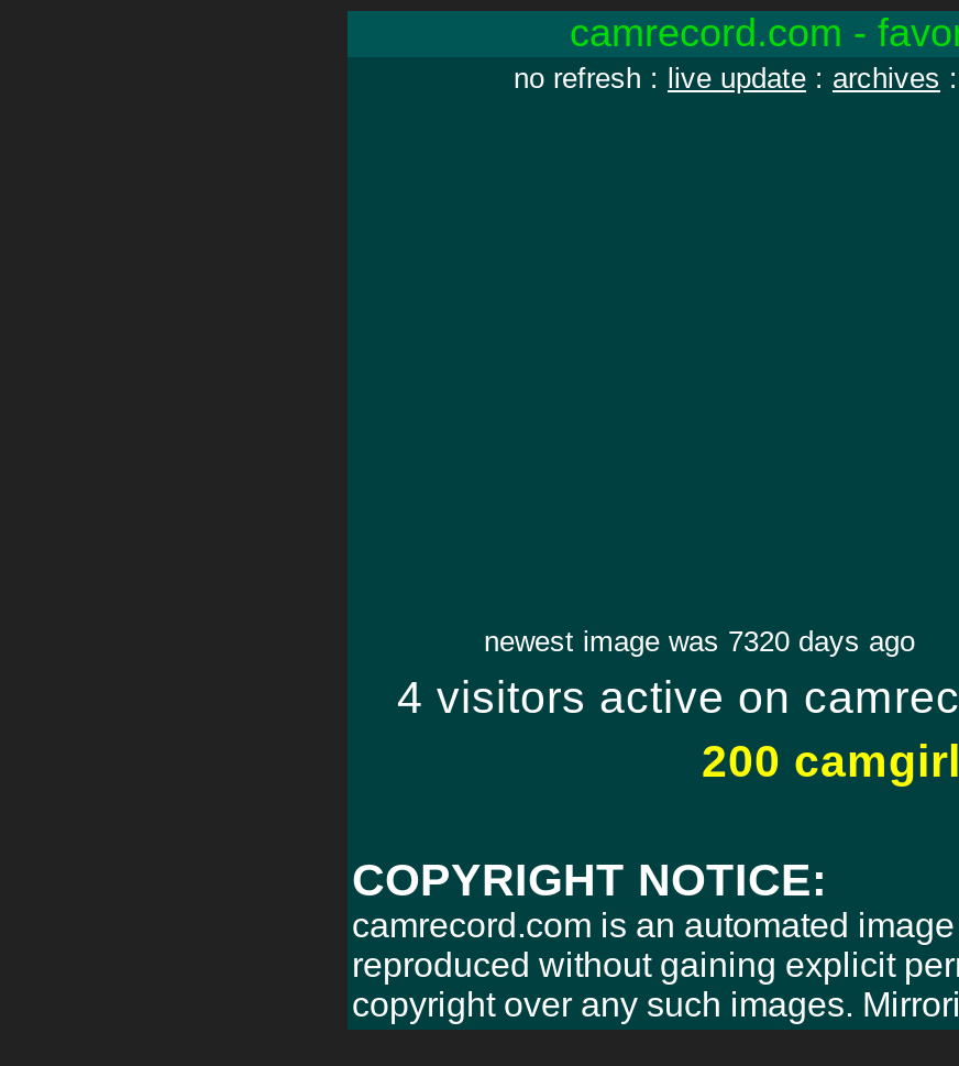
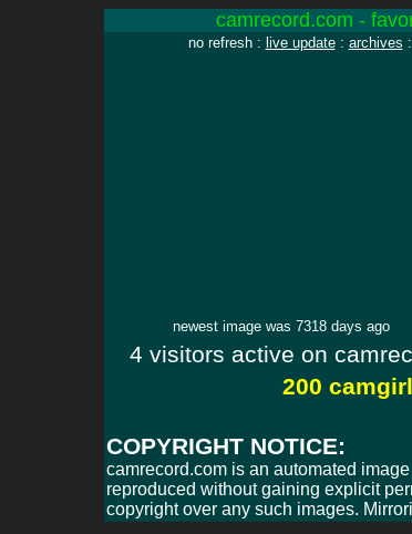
[484,625,915,658] newest image was 7320 days ago -> [173,318,390,335] newest image was 7318 days ago

